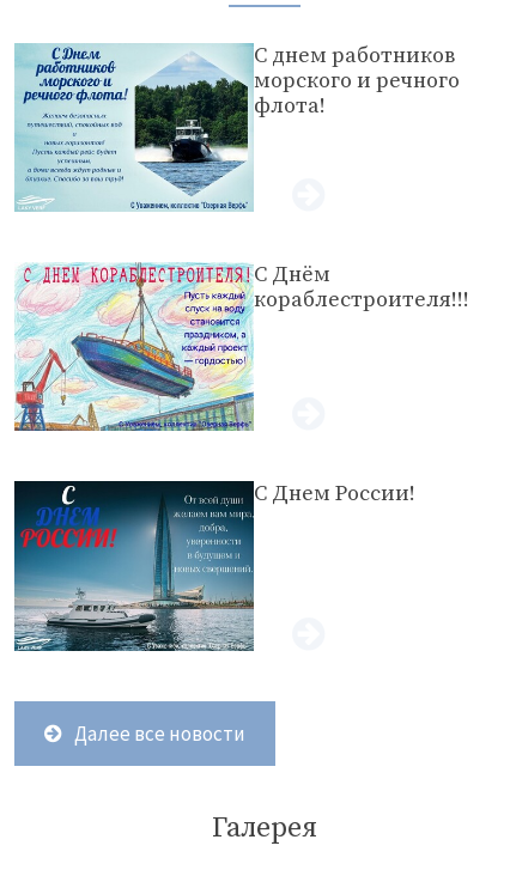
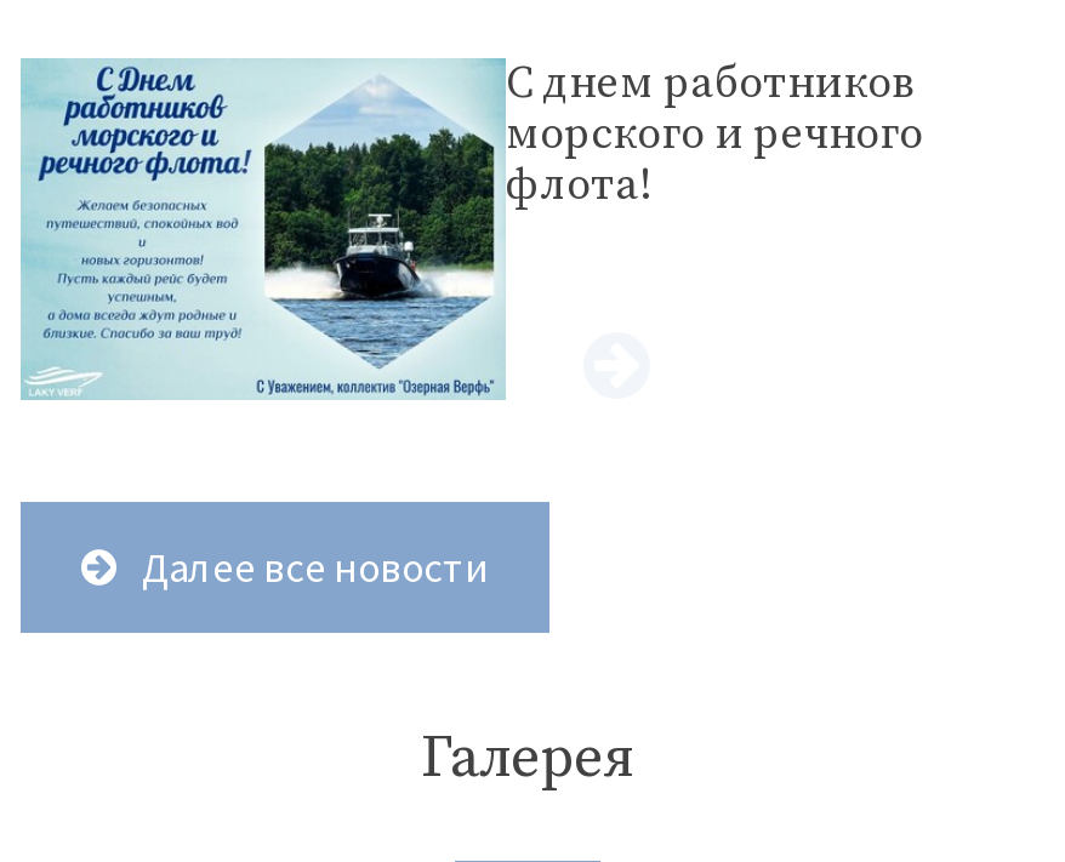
[13,261,469,432] [image] | С Днём | кораблестроителя!!! -> none
[13,480,415,652] [image] | С Днем России! -> none

